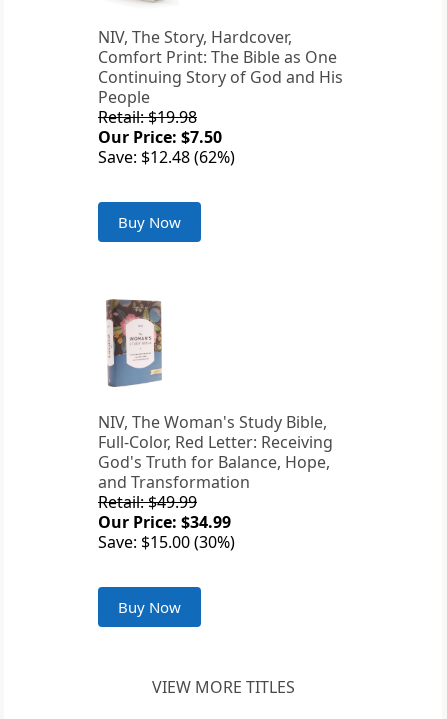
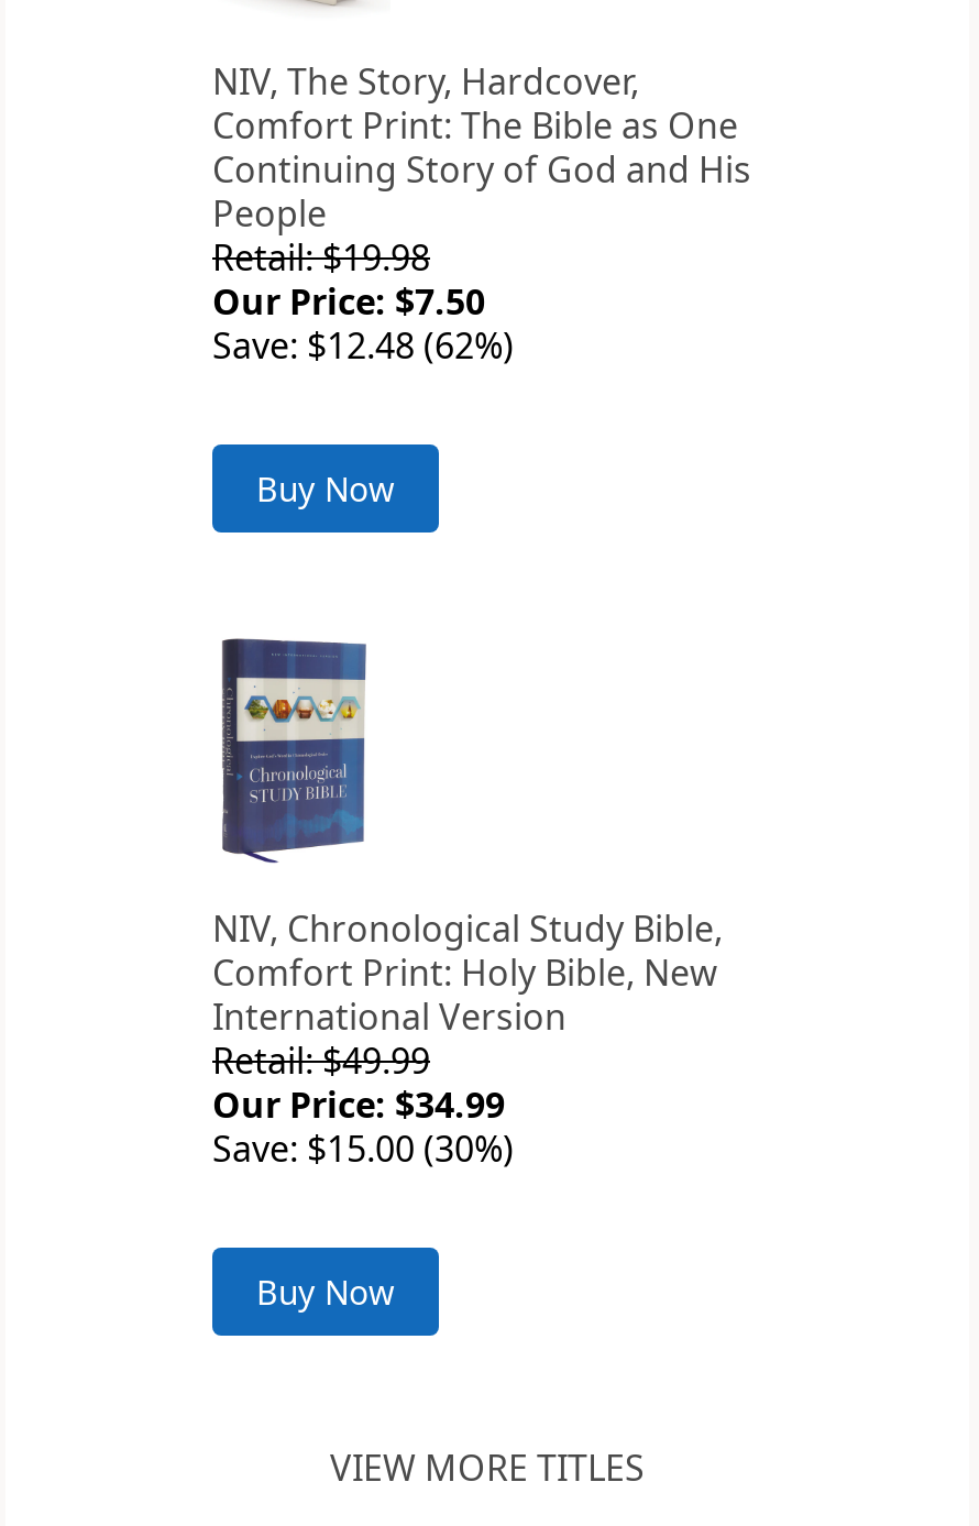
[98,298,333,493] [image] | NIV, The Woman's Study Bible, | Full-Color, Red Letter: Receiving | God's Truth for Balance, Hope, | and Transformation -> [212,636,723,1041] [image] | NIV, Chronological Study Bible, | Comfort Print: Holy Bible, New | International Version

